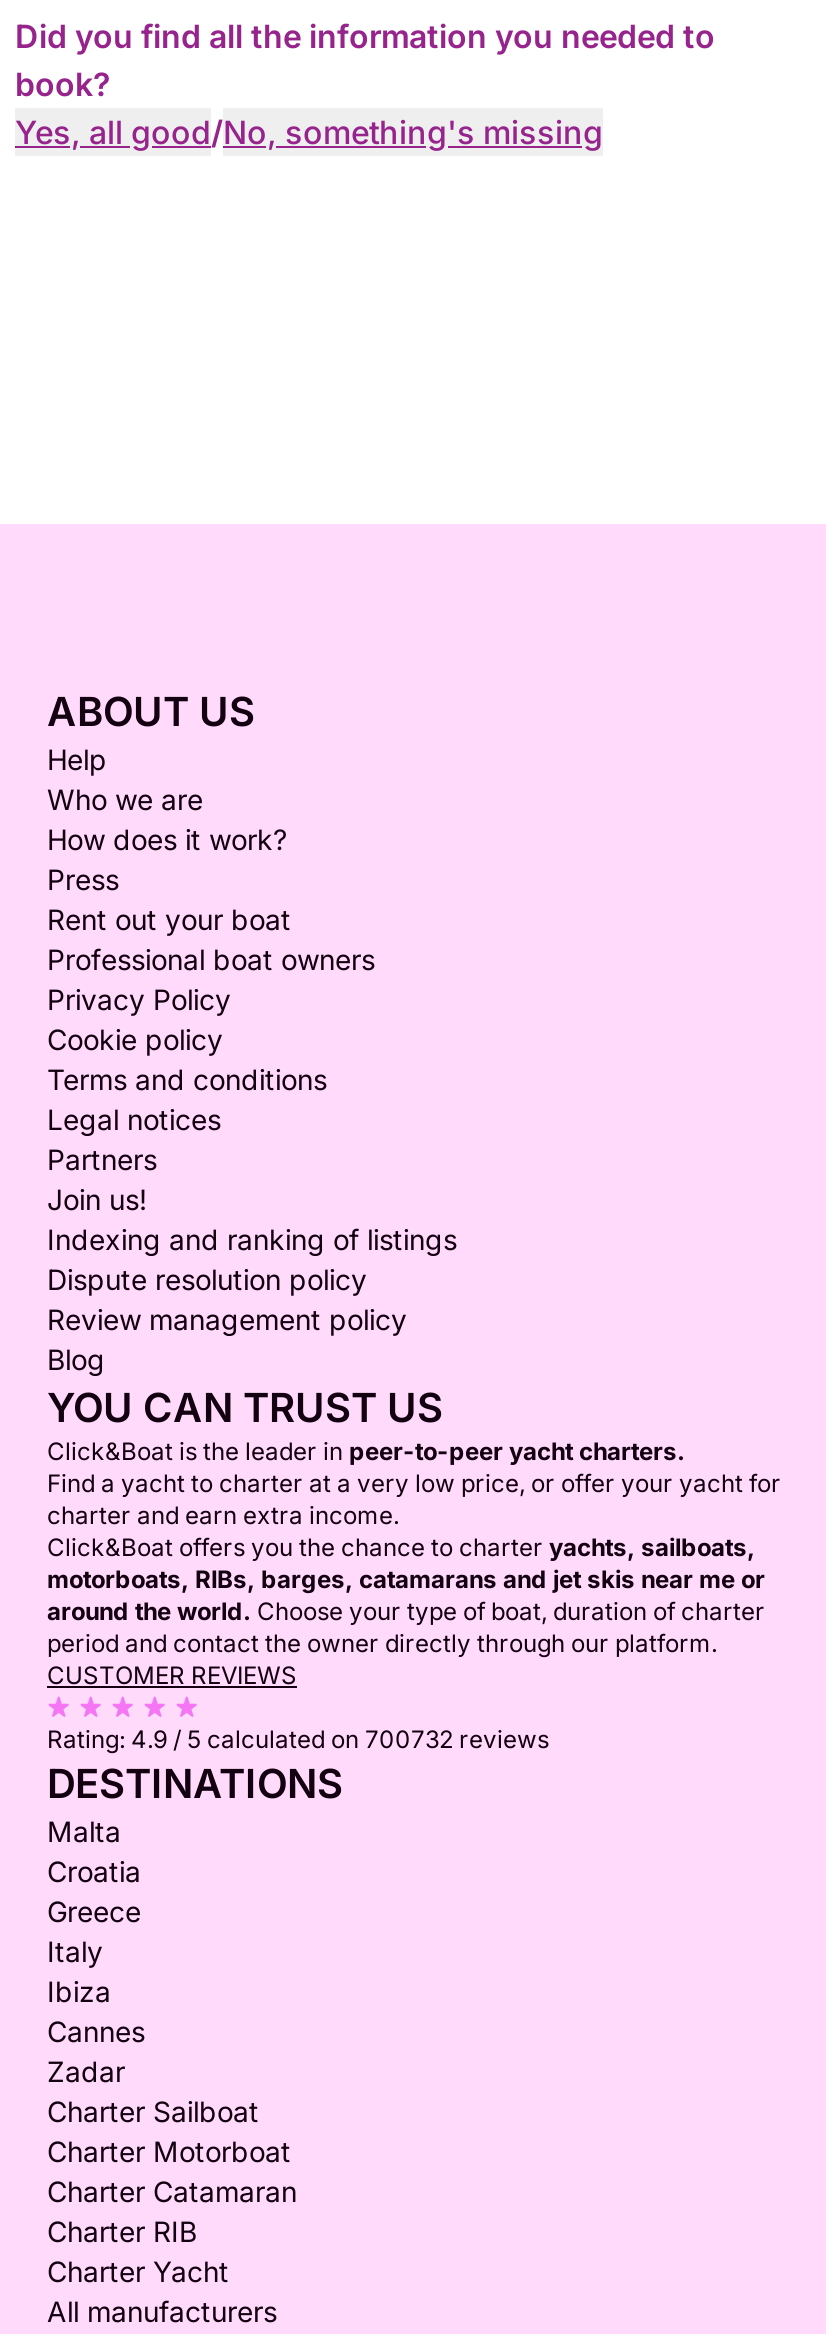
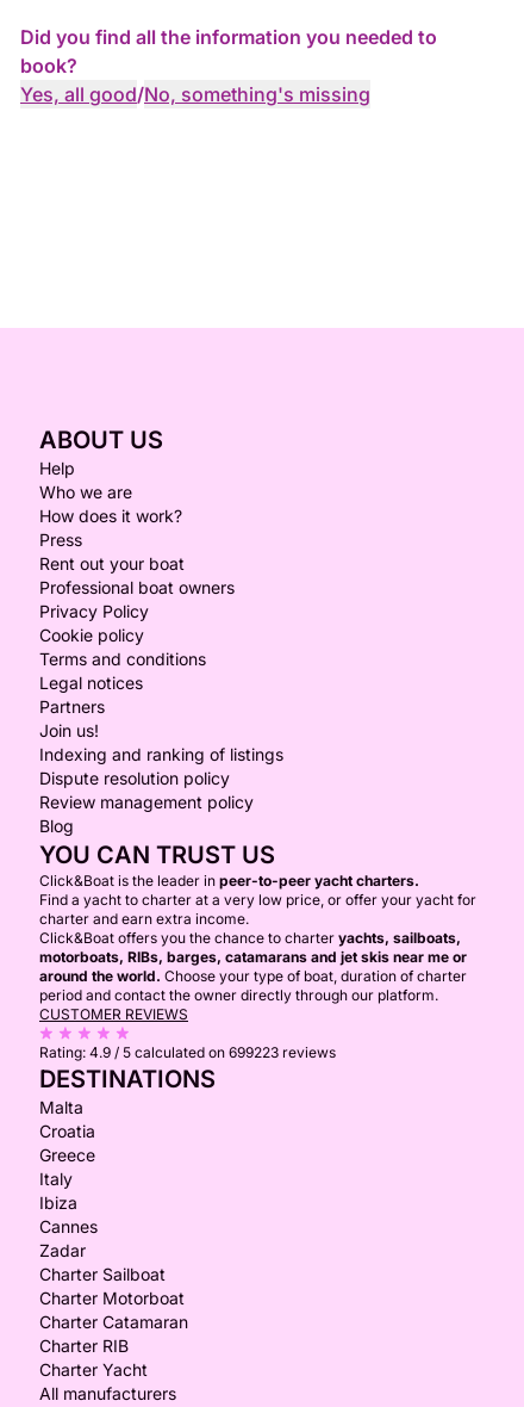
[47,1724,549,1754] Rating: 4.9 / 5 calculated on 700732 reviews -> [39,1043,336,1061] Rating: 4.9 / 5 calculated on 699223 reviews

